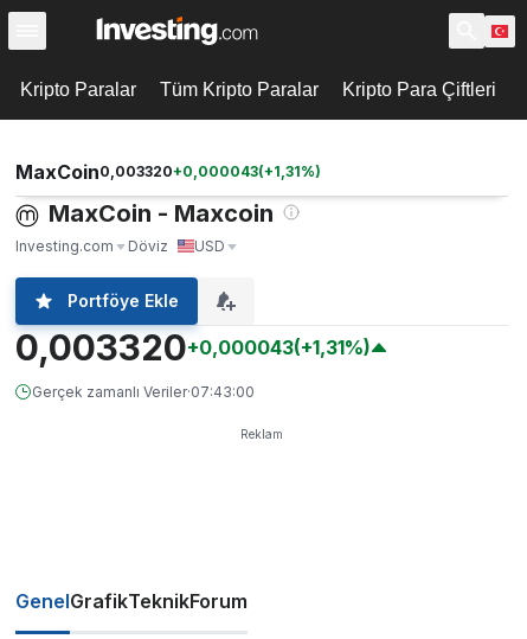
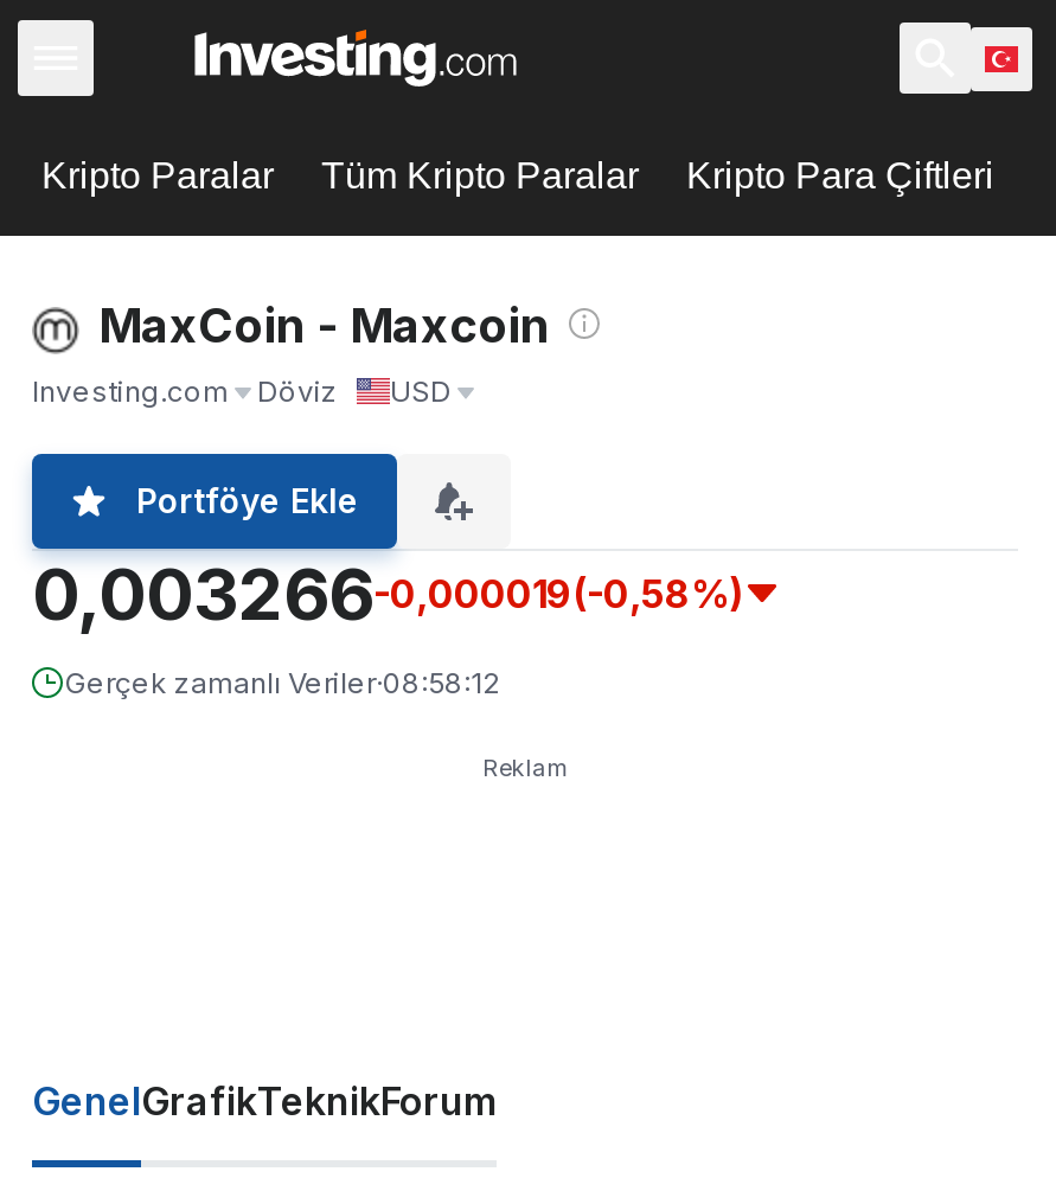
[15,160,321,184] MaxCoin0,003320+0,000043(+1,31%) -> none
[15,326,371,368] 0,003320+0,000043(+1,31%) -> [32,551,743,636] 0,003266-0,000019(-0,58%)
[32,383,255,400] Gerçek zamanlı Veriler·07:43:00 -> [65,664,499,700] Gerçek zamanlı Veriler·08:58:12

